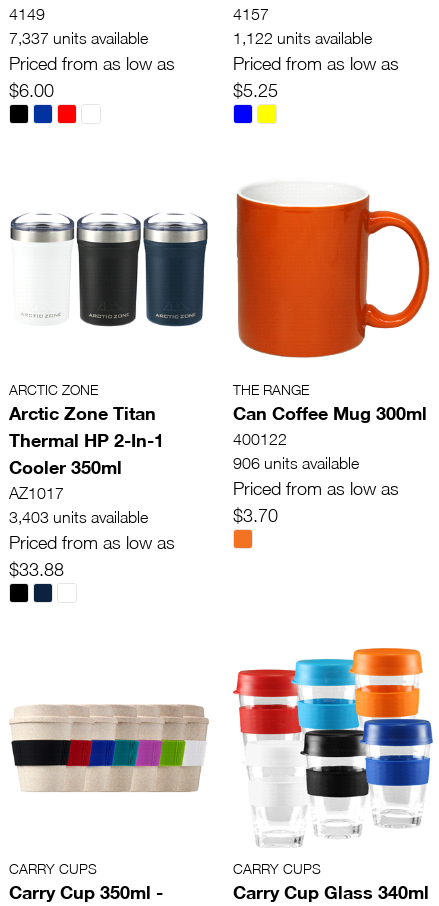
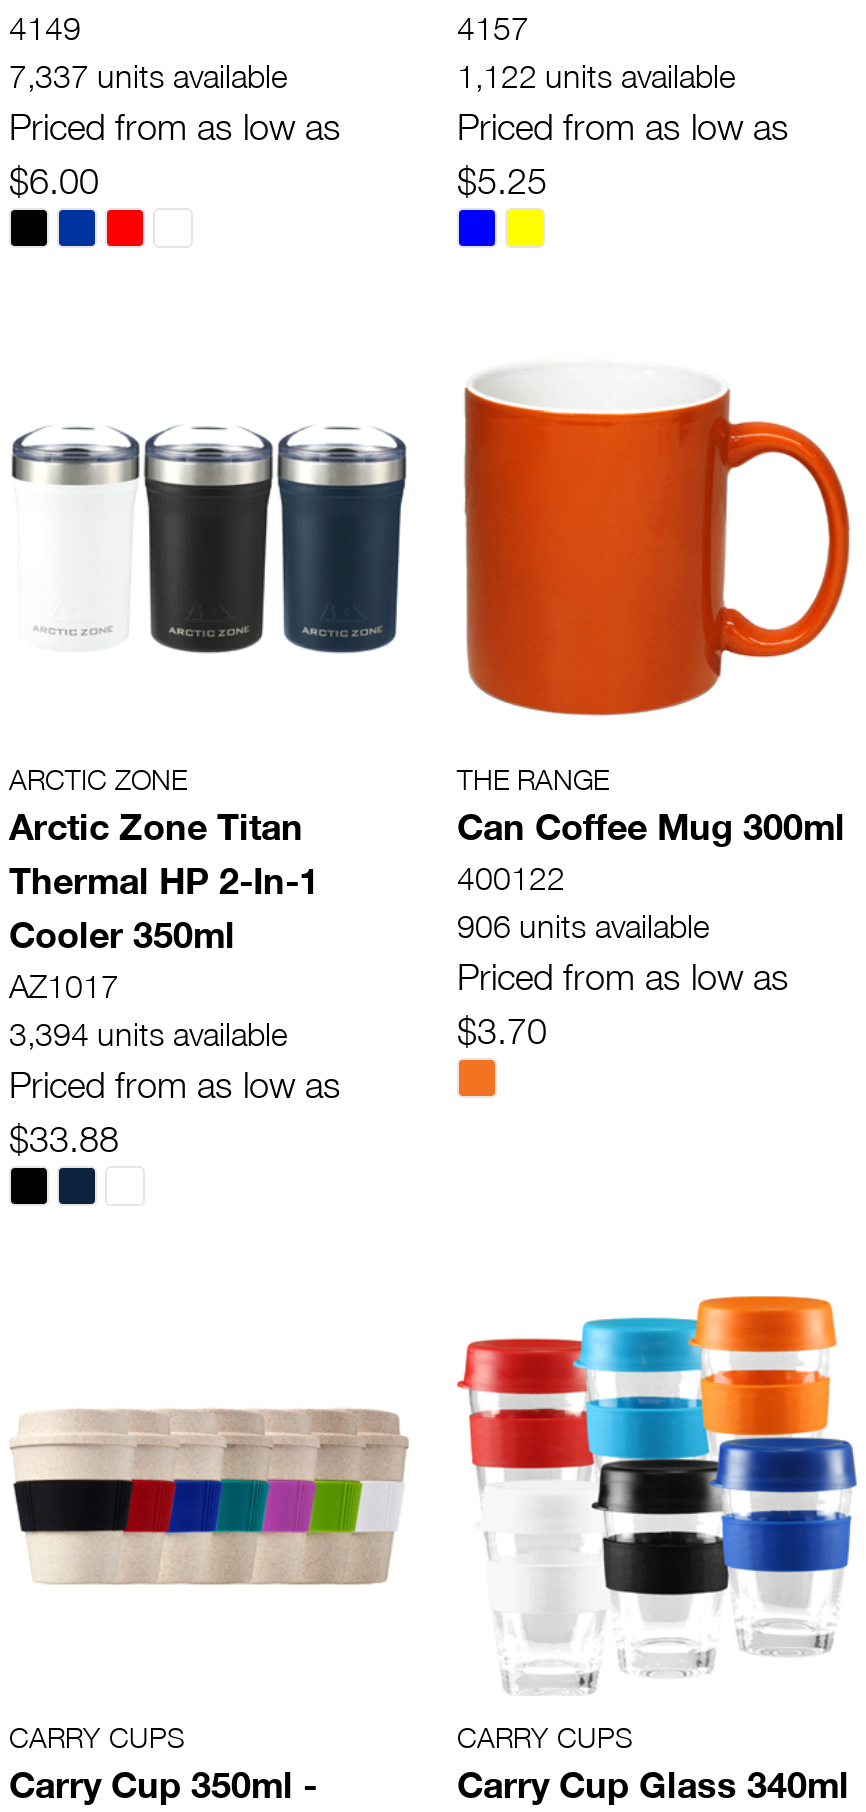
[9,508,148,526] 3,403 units available -> [9,1016,287,1052] 3,394 units available

